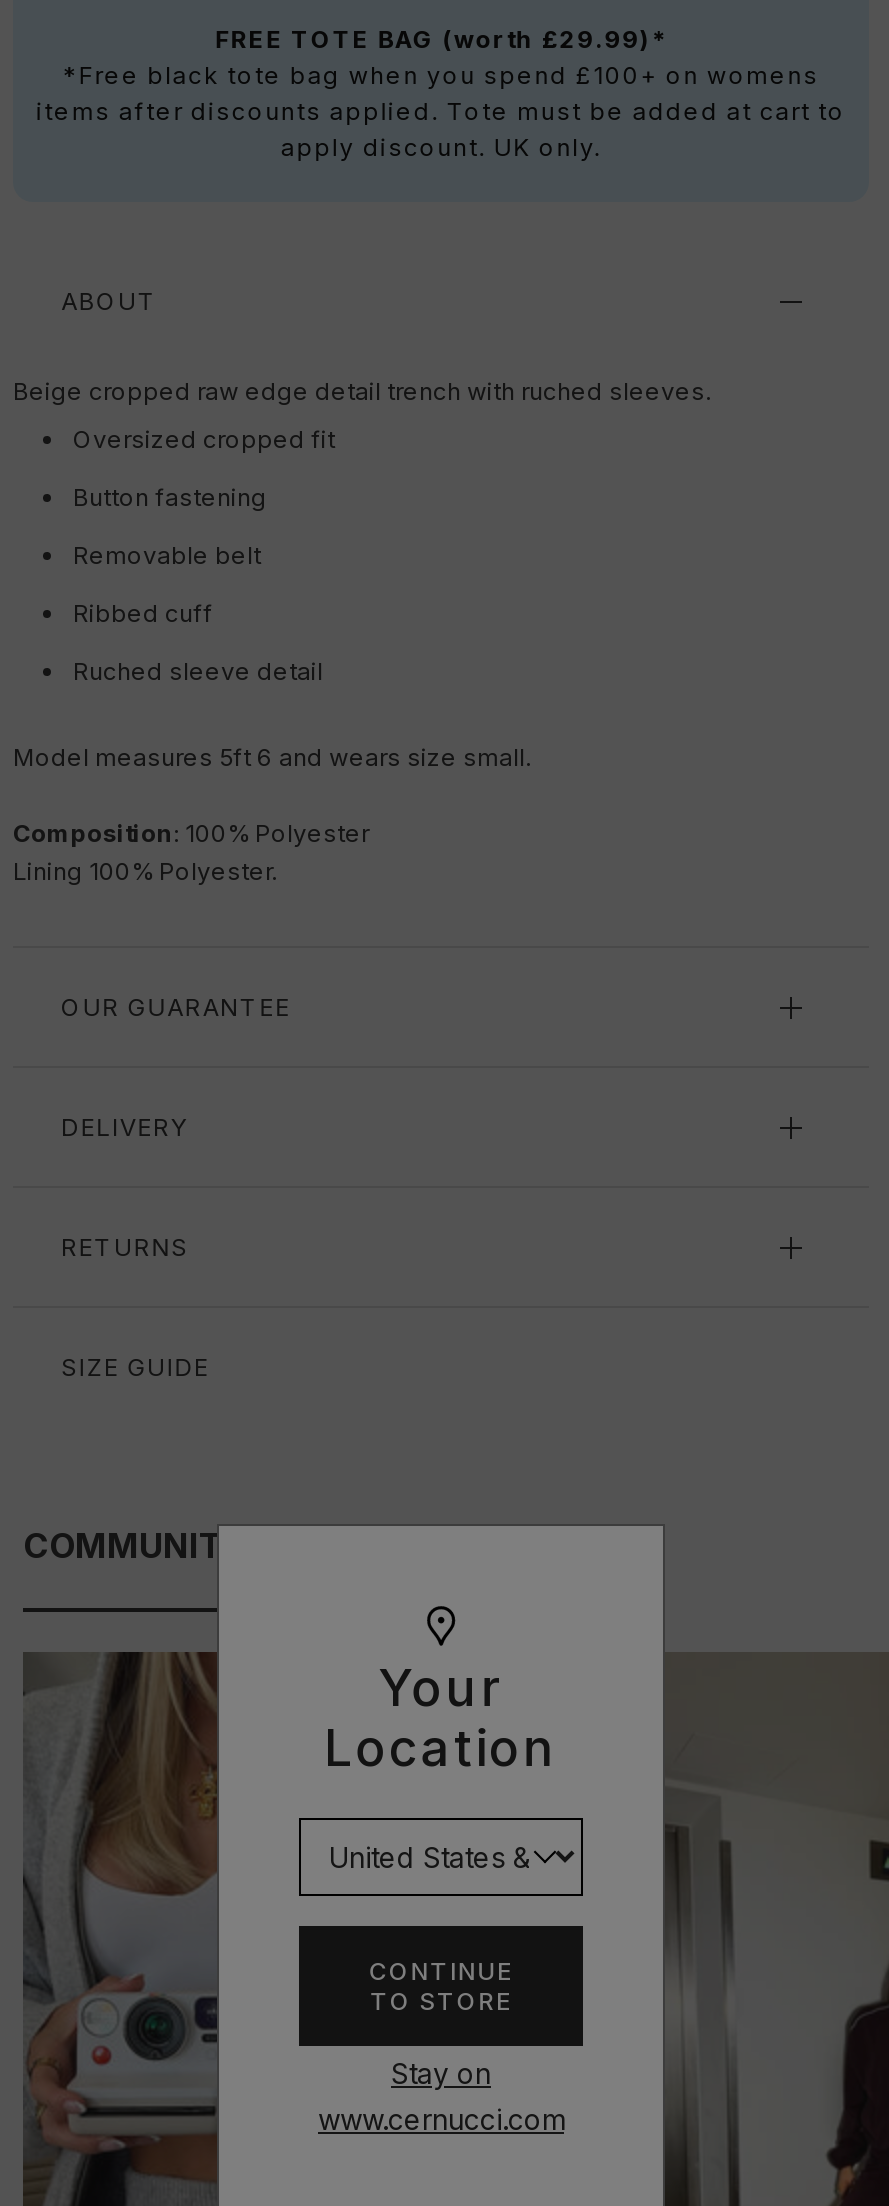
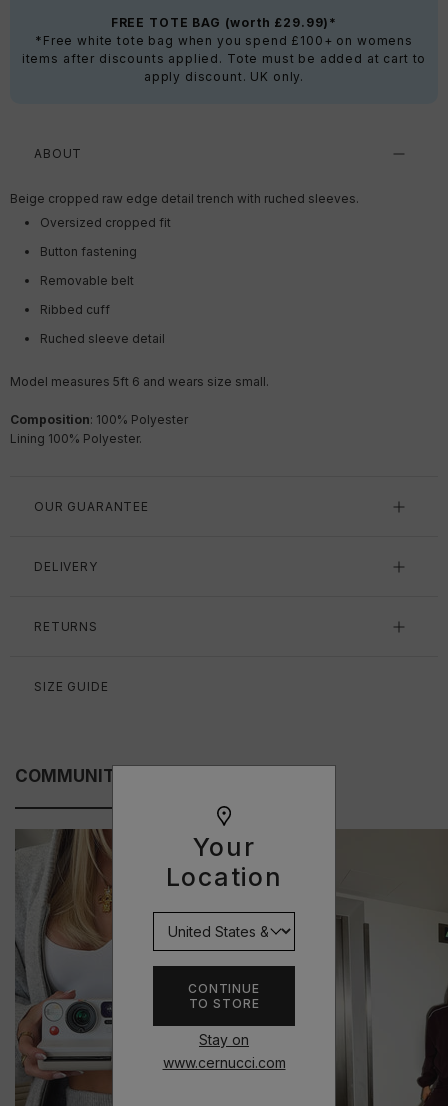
[63,60,819,90] *Free black tote bag when you spend £100+ on womens -> [35,33,413,48] *Free white tote bag when you spend £100+ on womens

